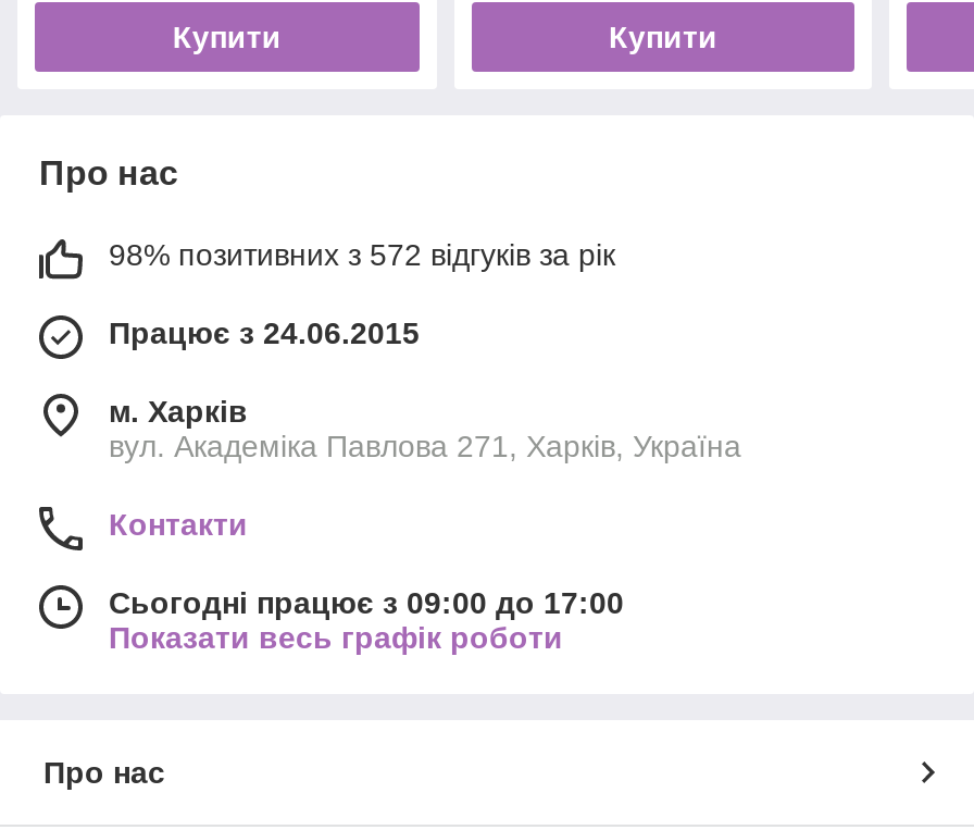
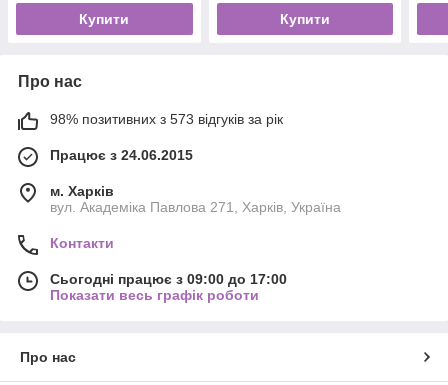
[109,238,615,273] 98% позитивних з 572 відгуків за рік -> [50,111,283,127] 98% позитивних з 573 відгуків за рік

